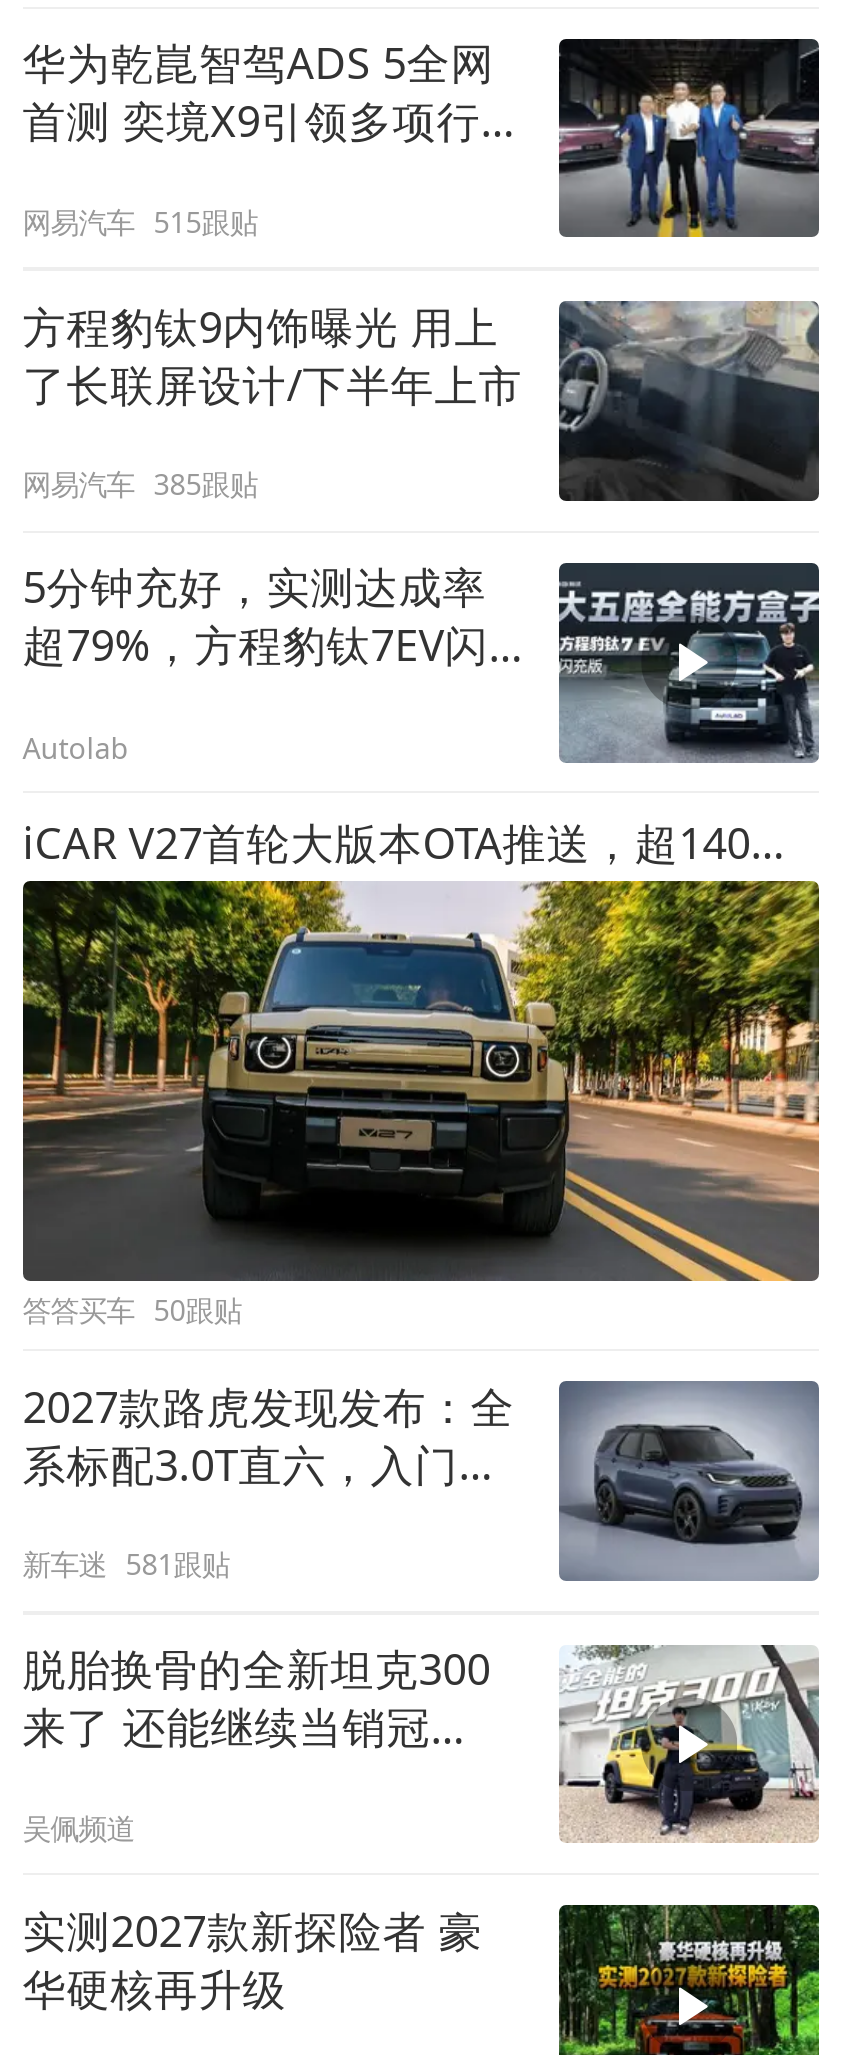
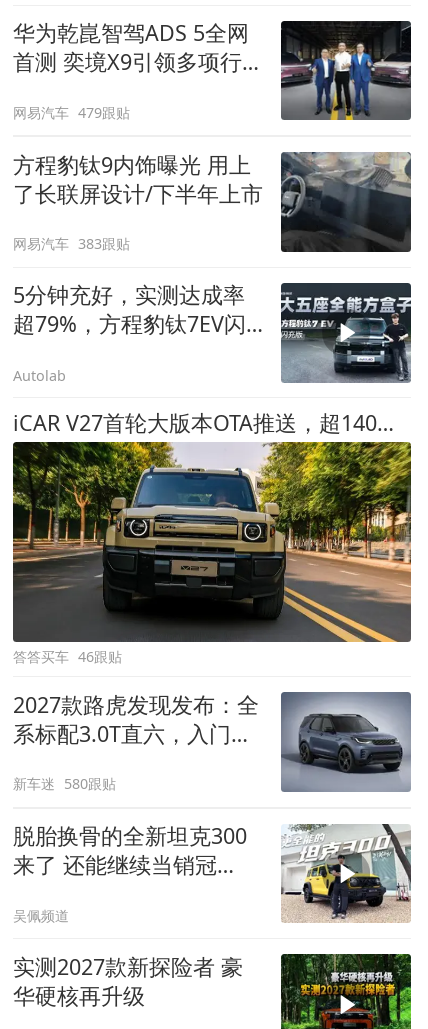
[22,202,258,240] 网易汽车 515跟贴 -> [13,103,130,122] 网易汽车 479跟贴
[22,466,258,504] 网易汽车 385跟贴 -> [13,234,130,253] 网易汽车 383跟贴
[22,1290,242,1328] 答答买车 50跟贴 -> [13,647,122,666] 答答买车 46跟贴
[22,1546,230,1584] 新车迷 581跟贴 -> [13,774,116,793] 新车迷 580跟贴

